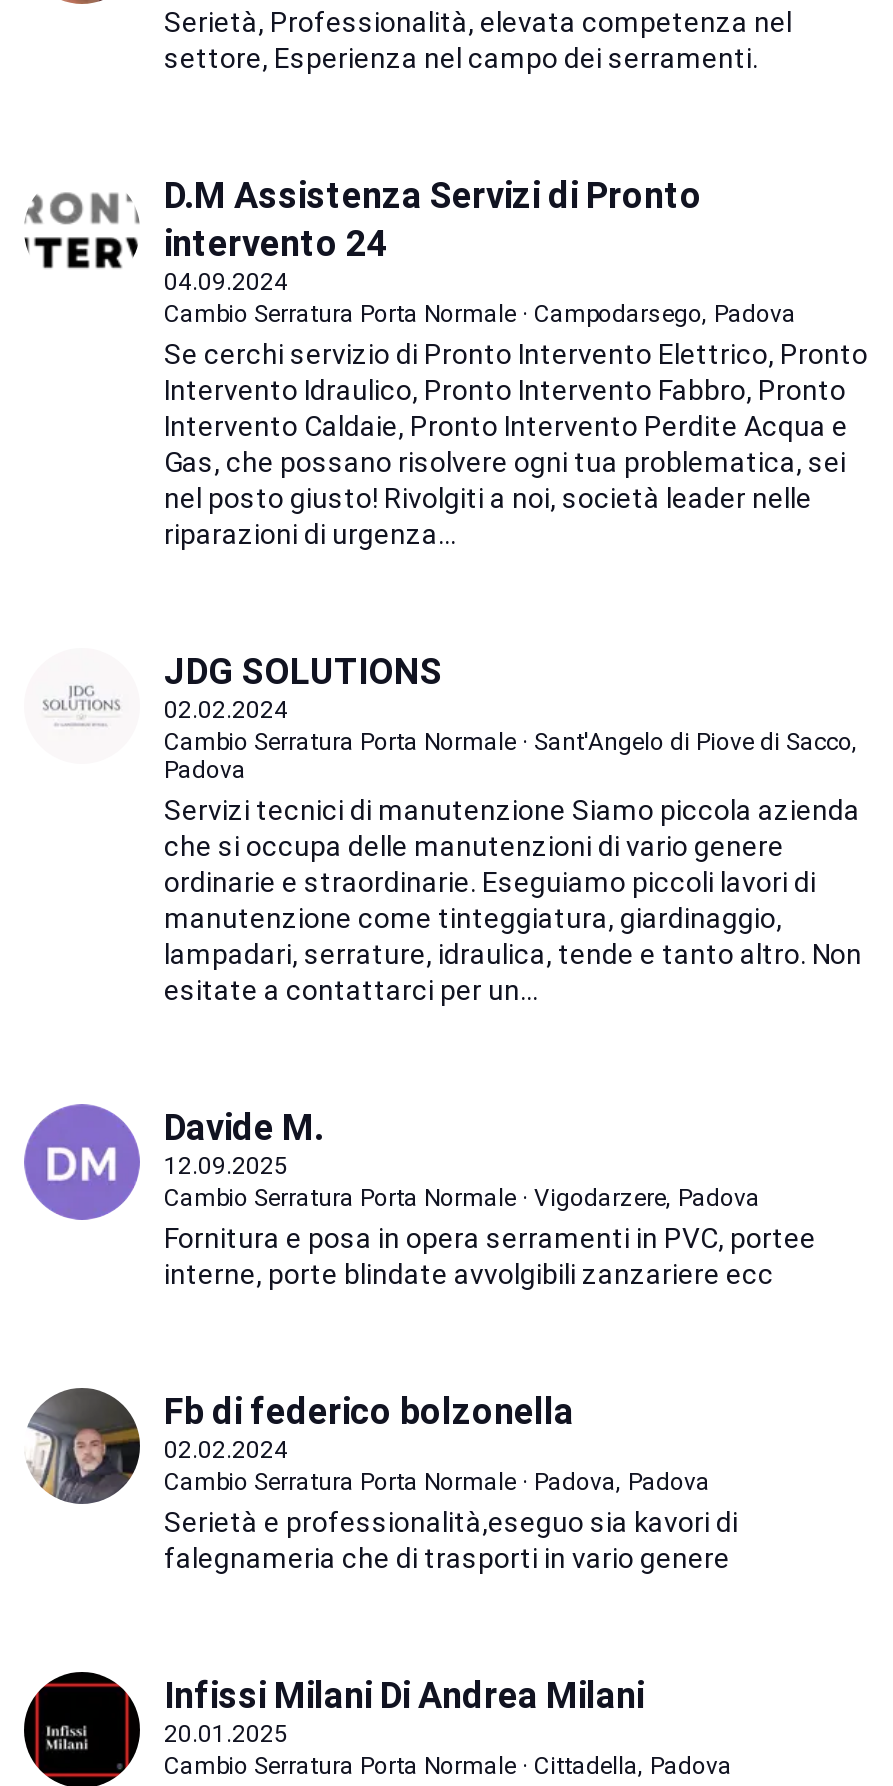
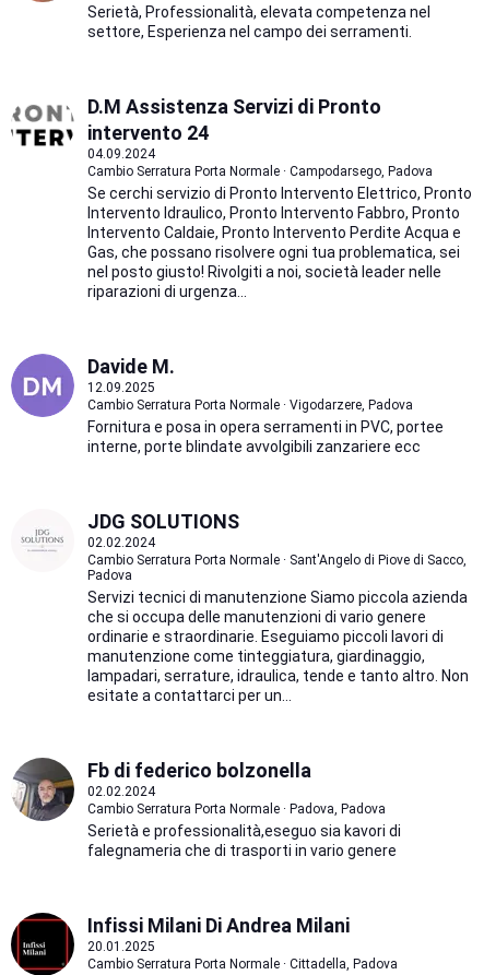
moved [164,650,862,1006] -> [87,510,469,704]: JDG SOLUTIONS | 02.02.2024 | Cambio Serratura Porta Normale · Sant'Angelo di Piove di Sacco, | ... | lampadari, serrature, idraulica, tende e tanto altro. Non | esitate a contattarci per un...
moved [22,1102,816,1290] -> [10,353,444,455]: [image] | Davide M. | 12.09.2025 | Cambio Serratura Porta Normale · Vigodarzere, Padova | Fornitura e posa in opera serramenti in PVC, portee | interne, porte blindate avvolgibili zanzariere ecc

